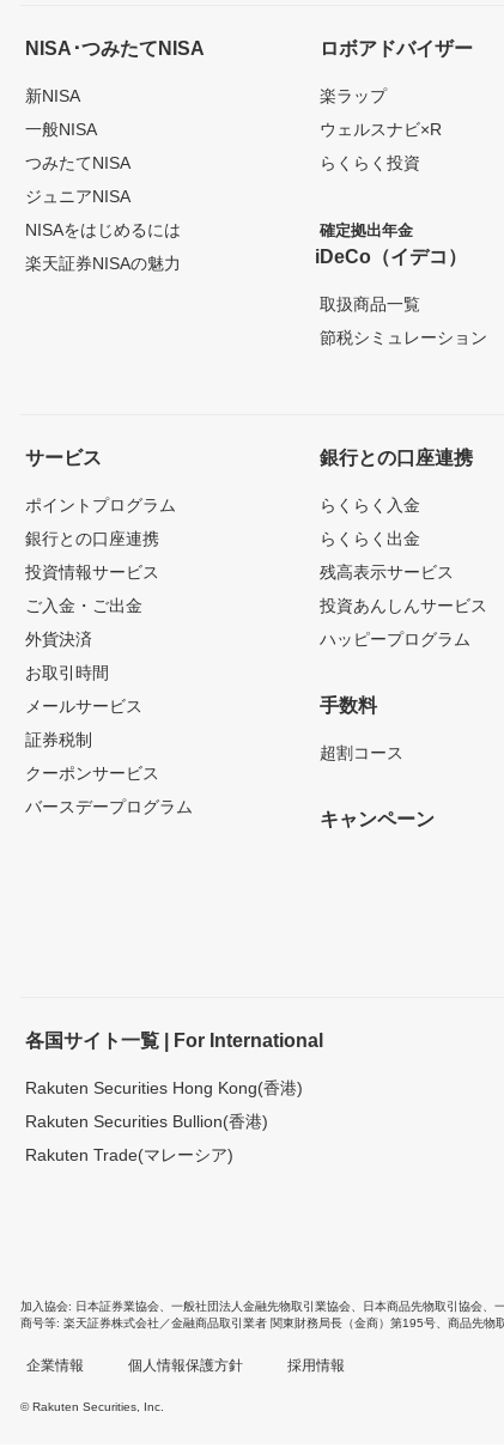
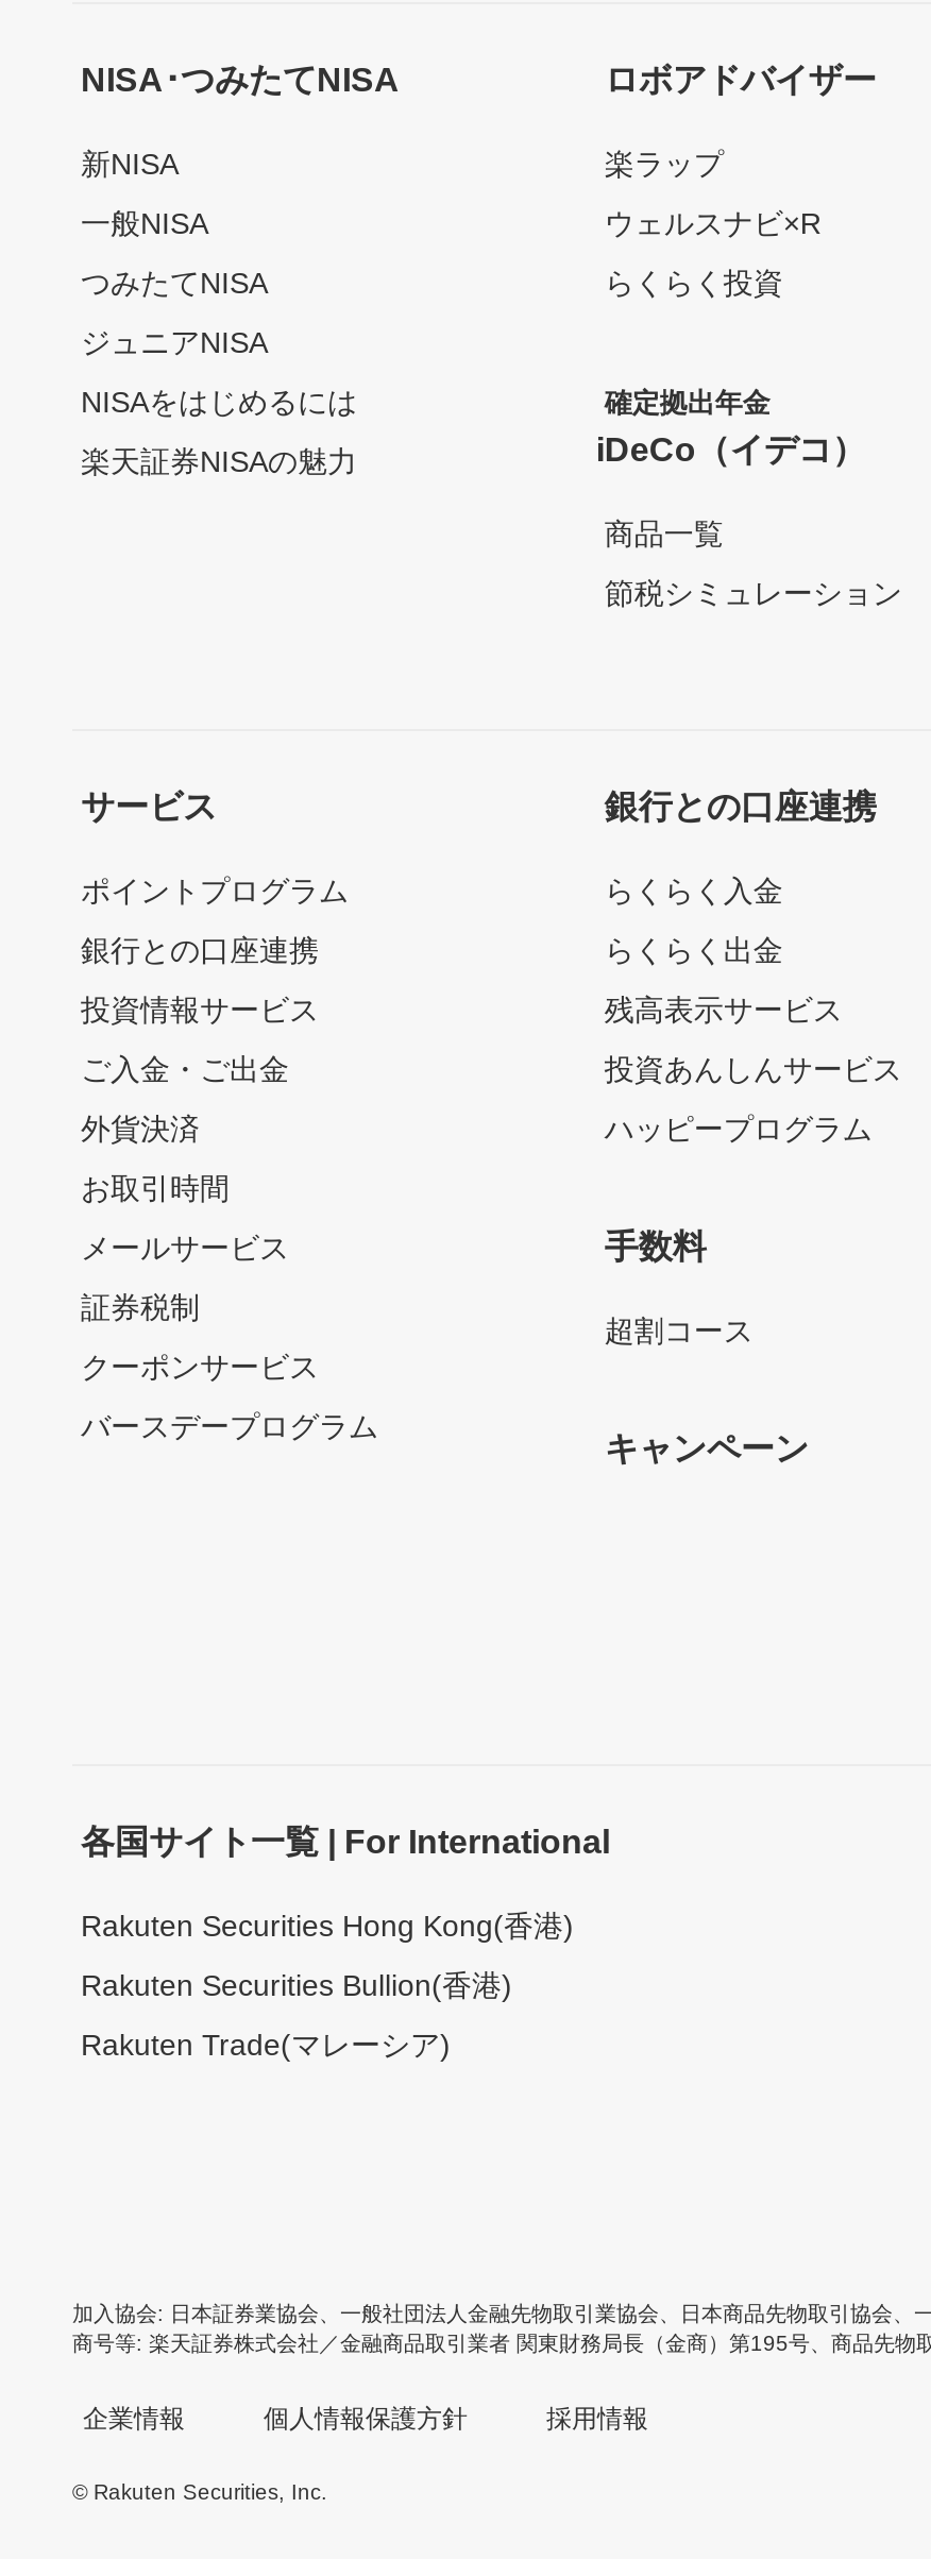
[320,294,421,313] 取扱商品一覧 -> [605,516,724,550] 商品一覧

